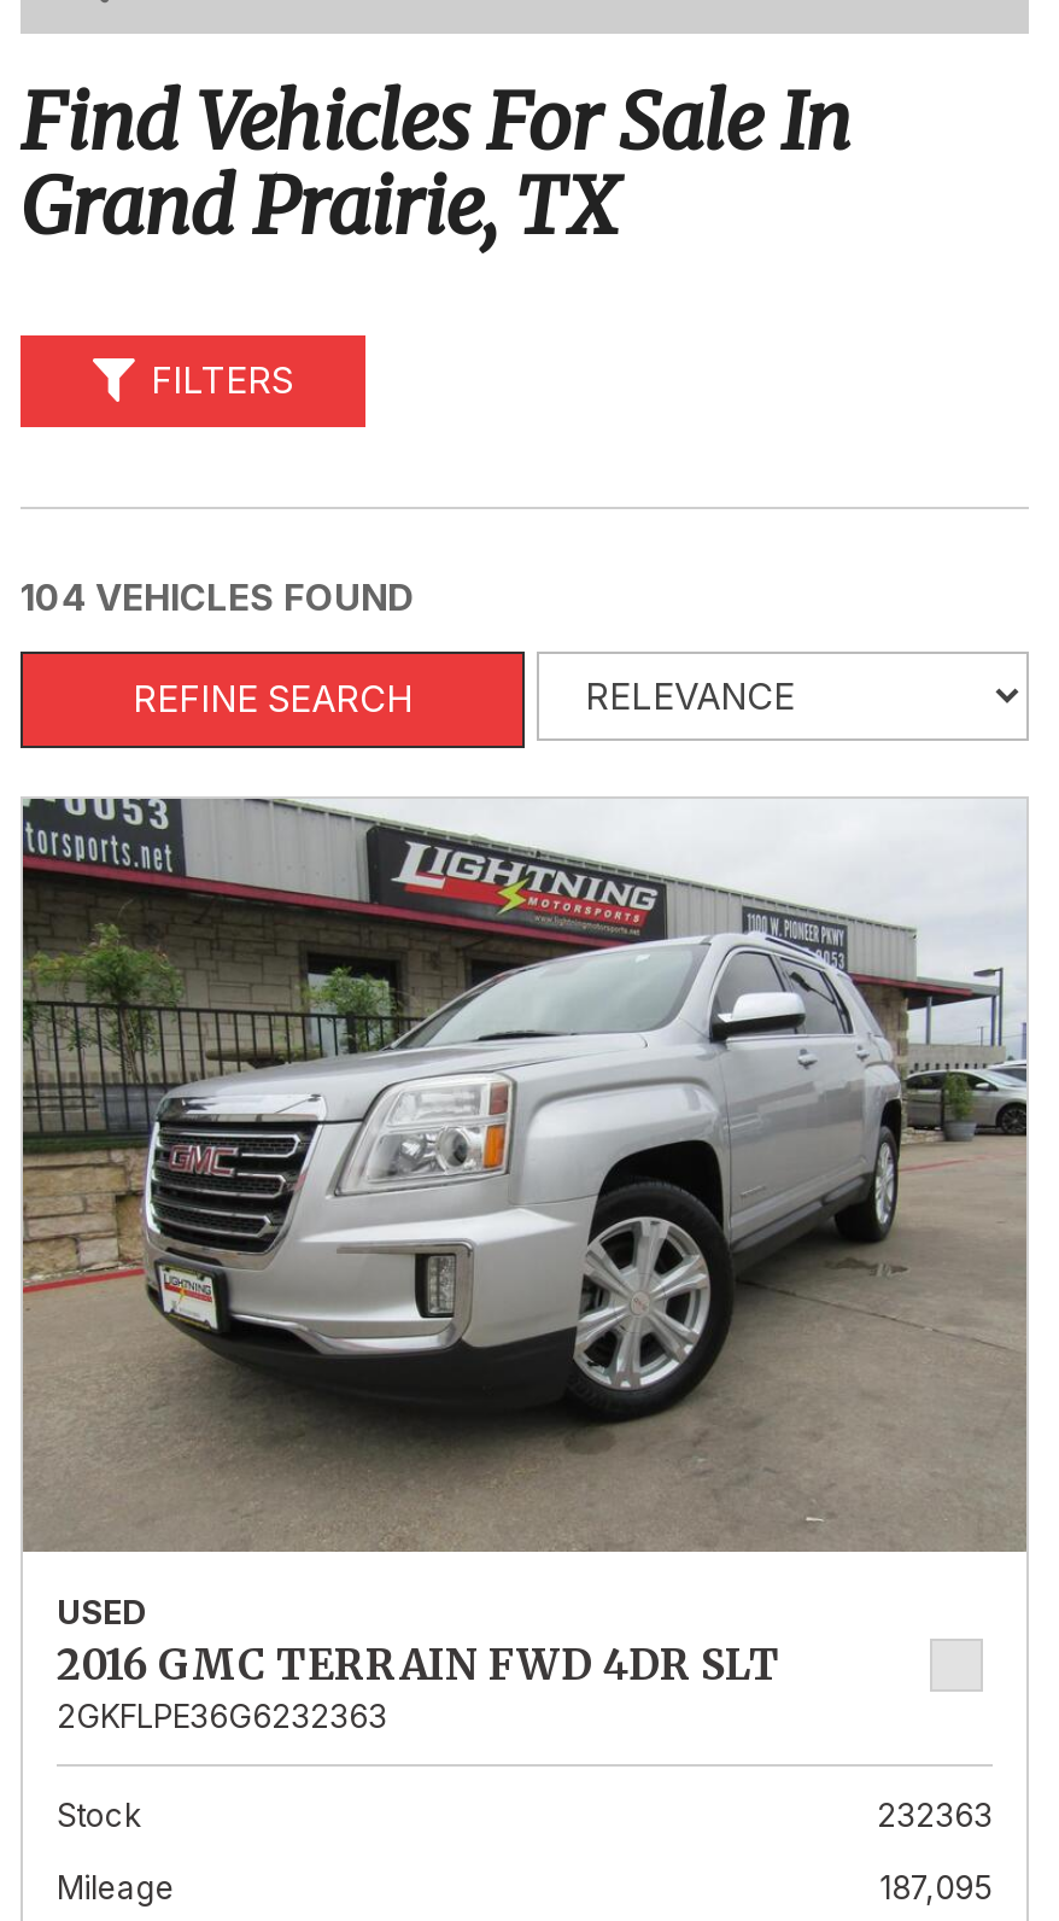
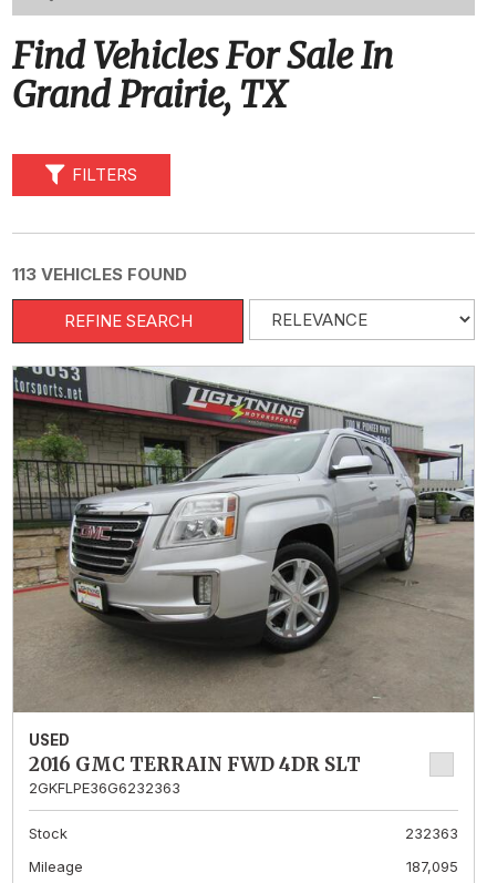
[21,574,414,620] 104 VEHICLES FOUND -> [12,264,187,285] 113 VEHICLES FOUND

